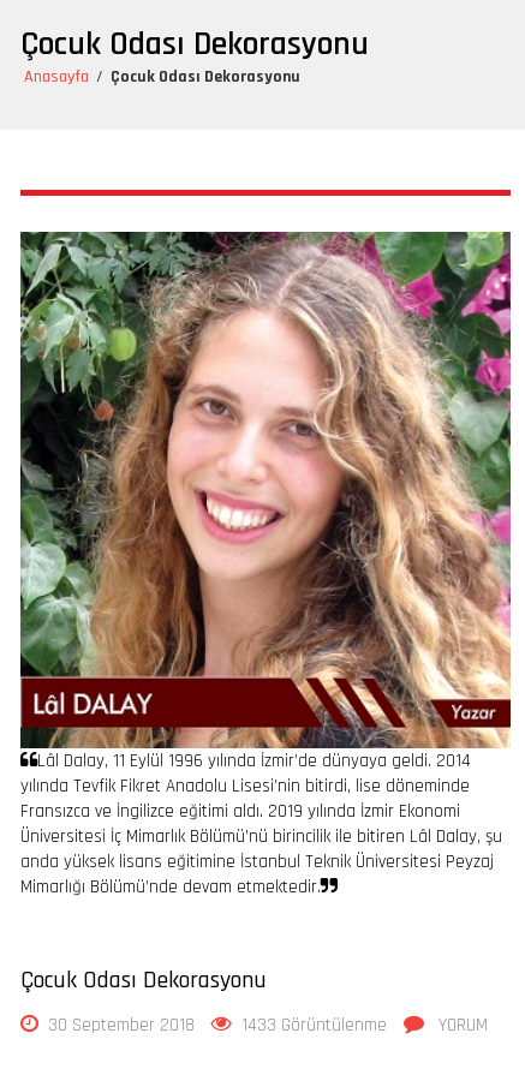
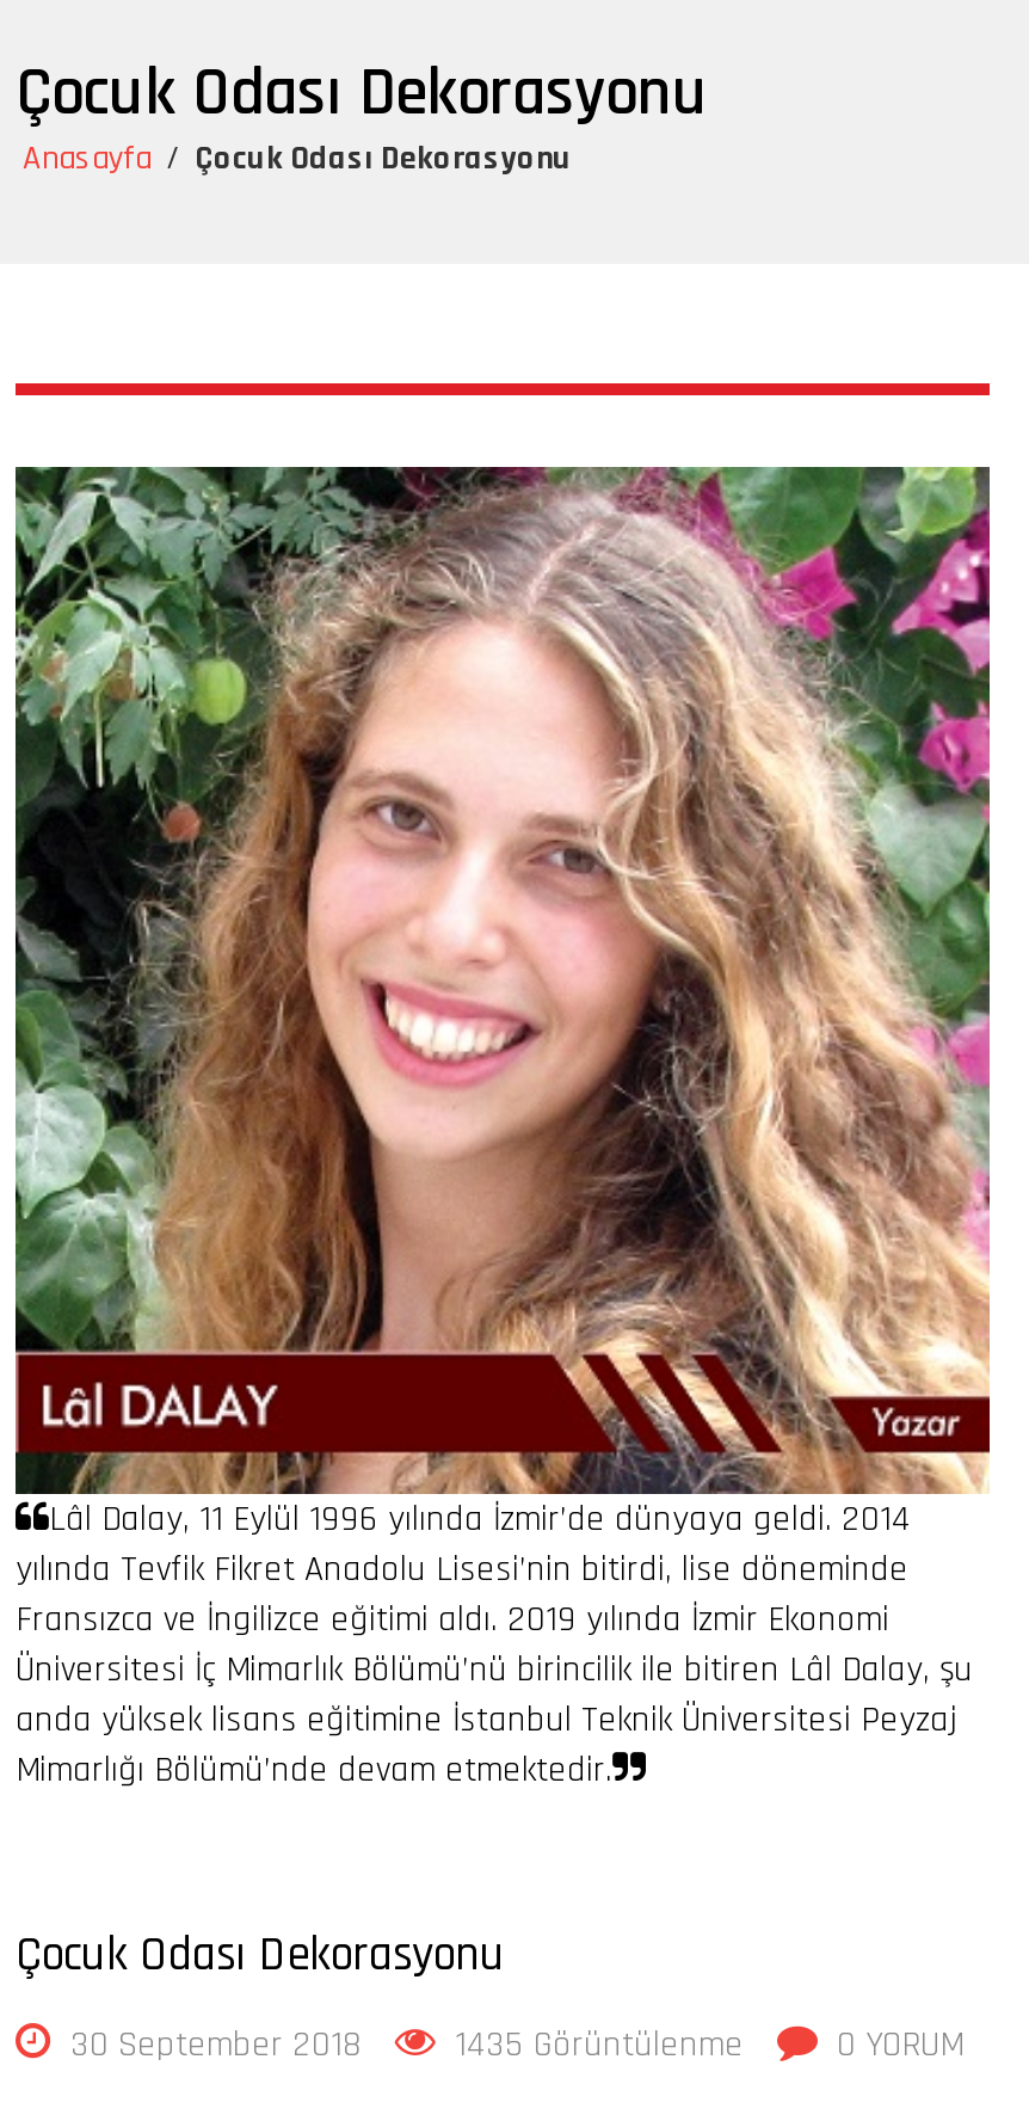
[241,1014,488,1037] 1433 Görüntülenme | YORUM -> [455,2023,963,2068] 1435 Görüntülenme | 0 YORUM

